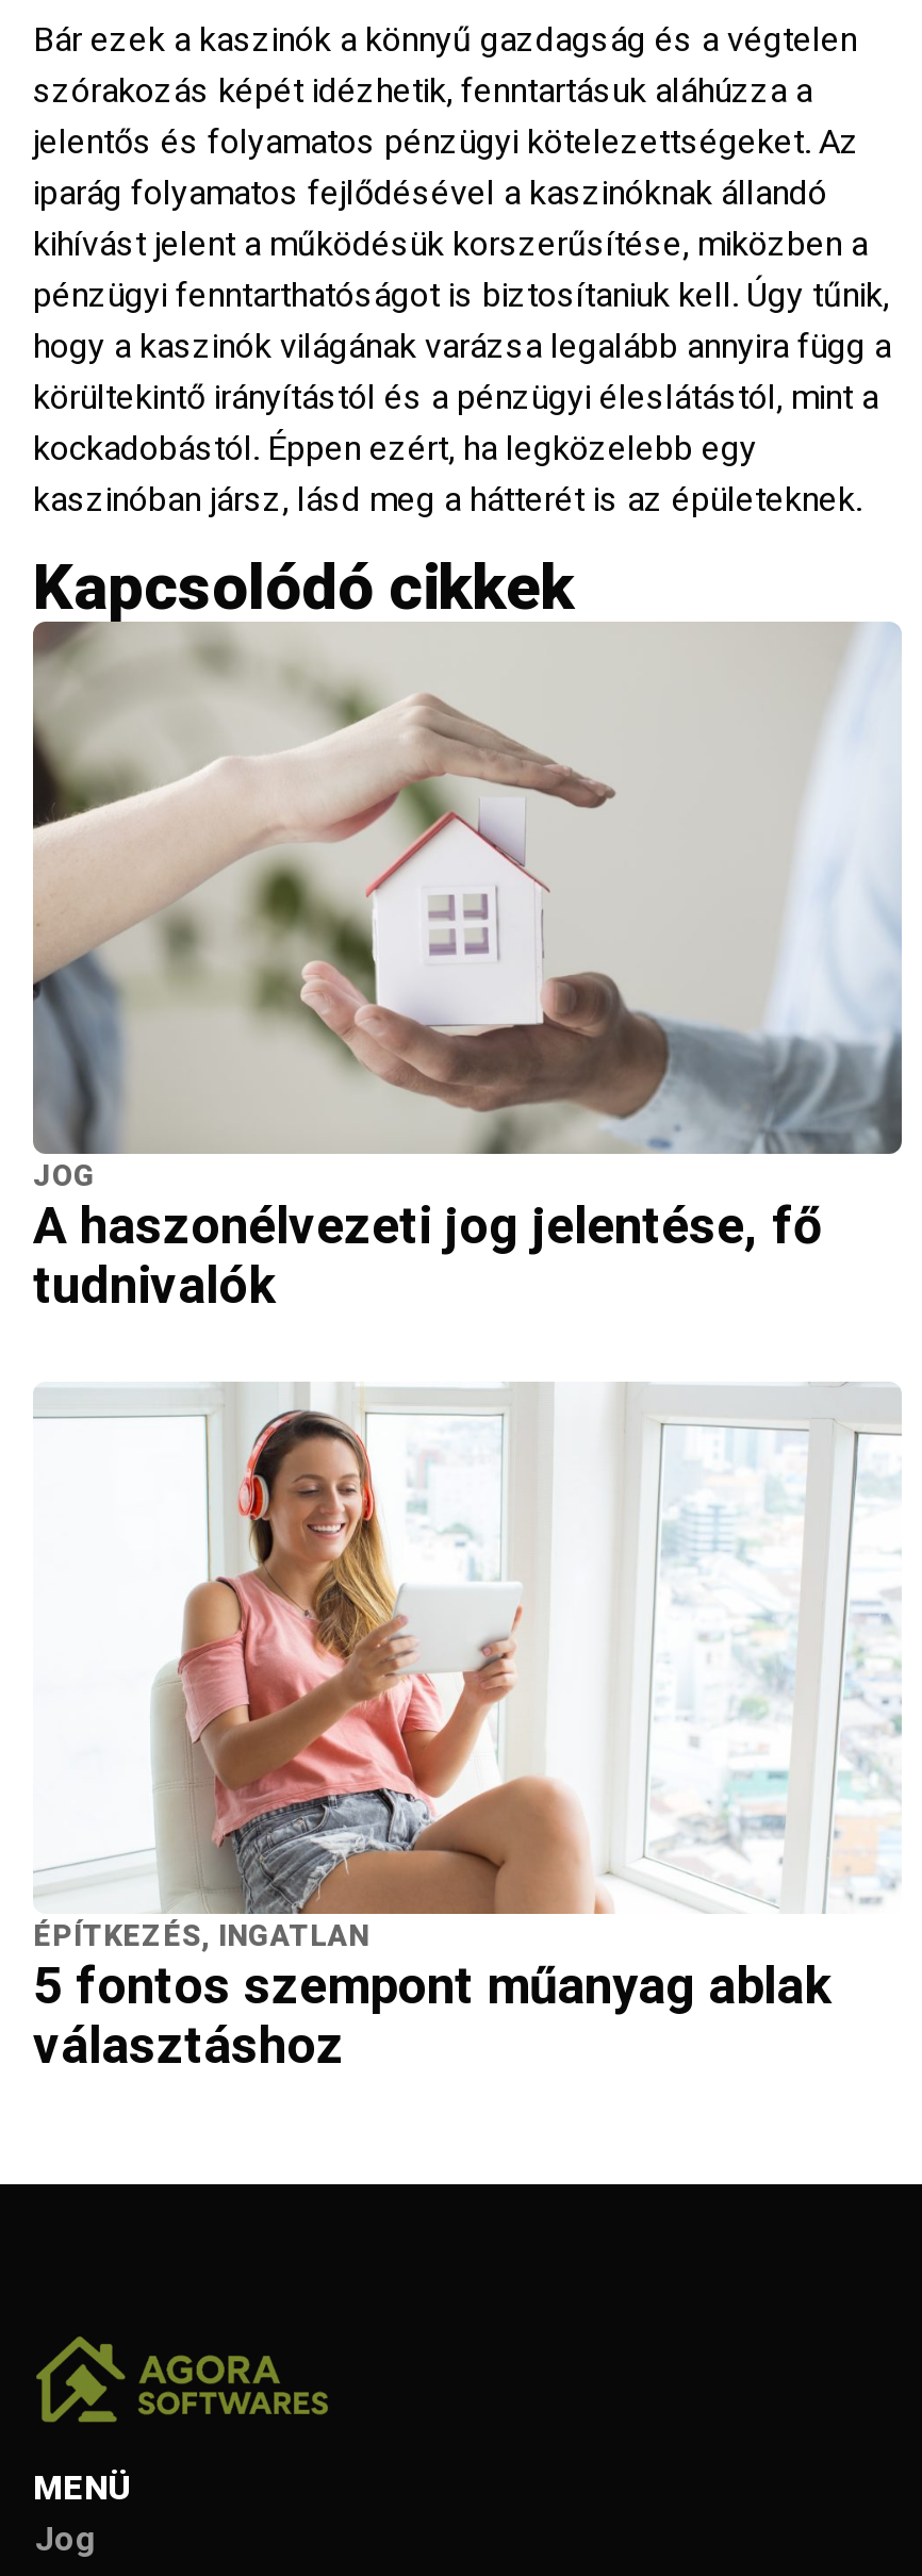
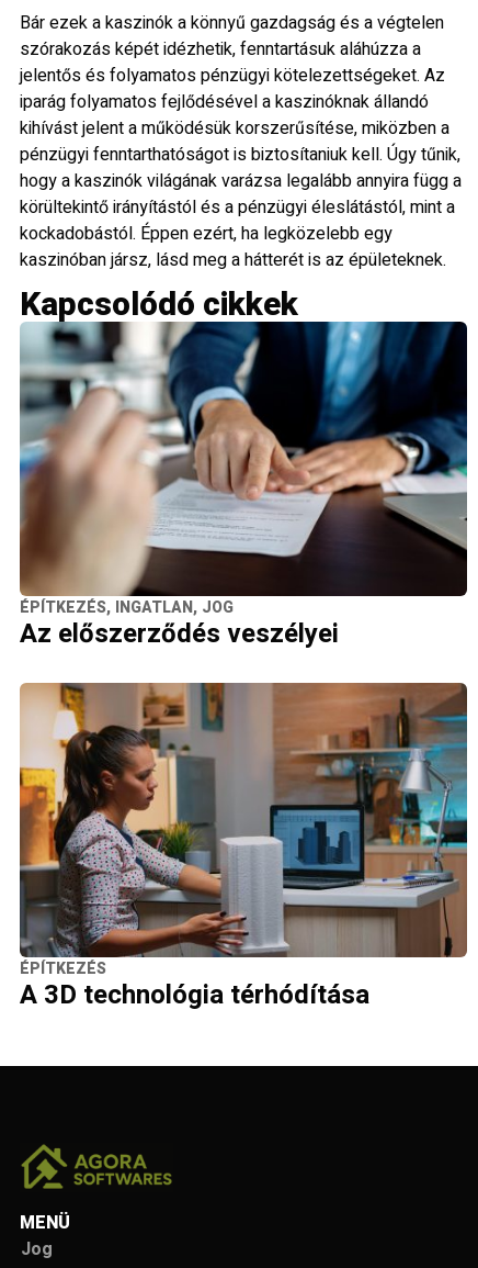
[31,622,902,1324] [image] | JOG | A haszonélvezeti jog jelentése, fő | tudnivalók -> [20,321,468,653] [image] | ÉPÍTKEZÉS, INGATLAN,JOG | Az előszerződés veszélyei
[33,1382,902,2084] [image] | ÉPÍTKEZÉS,INGATLAN | 5 fontos szempont műanyag ablak | választáshoz -> [19,682,468,1014] [image] | ÉPÍTKEZÉS | A 3D technológia térhódítása

